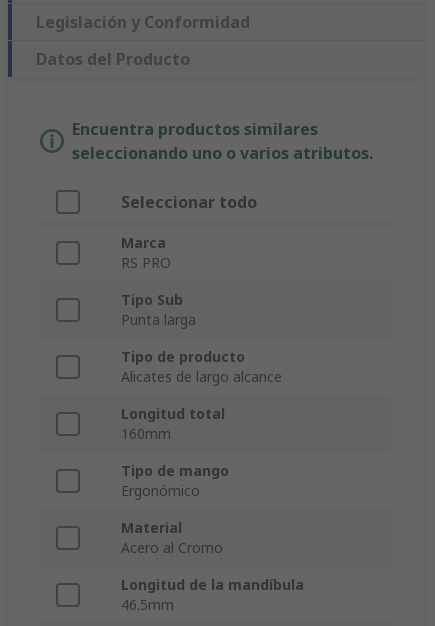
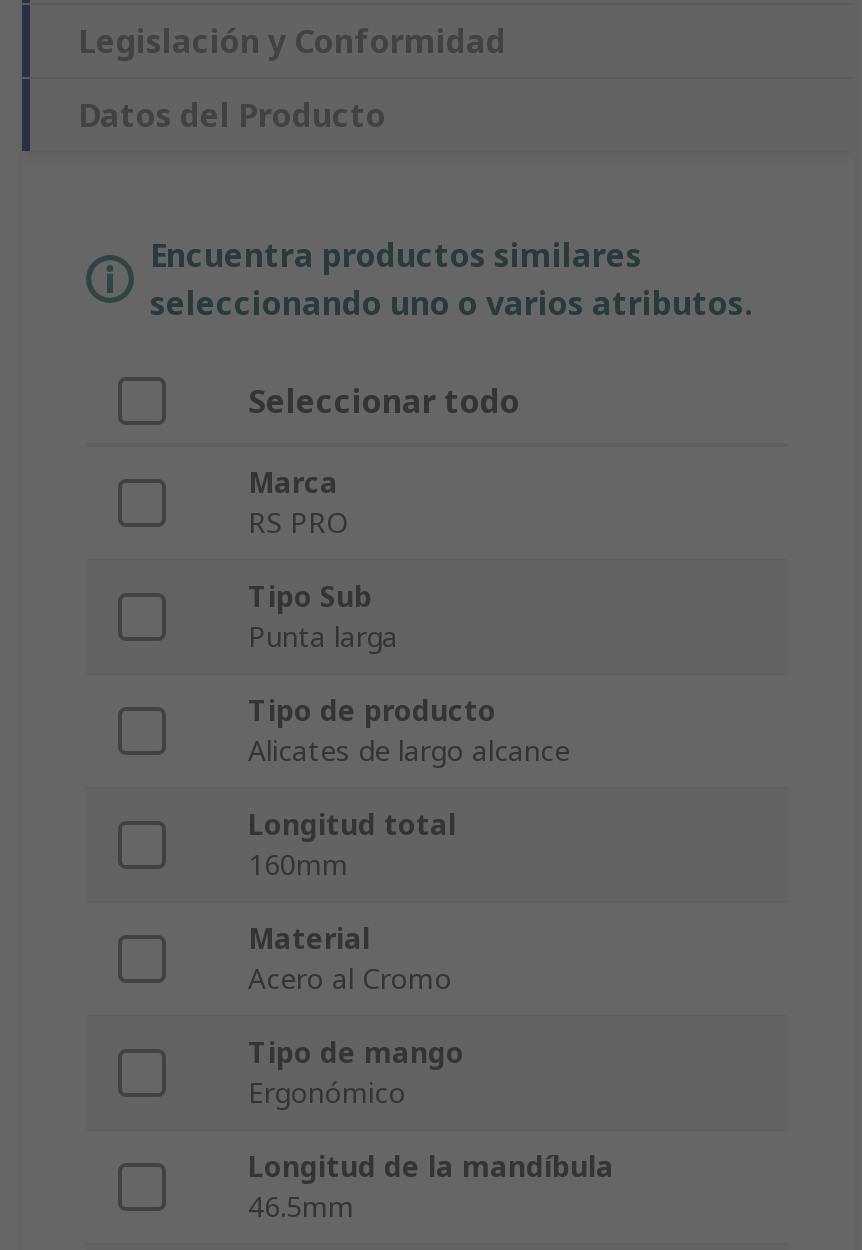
moved [121,461,229,500] -> [248,1034,464,1112]: Tipo de mango | Ergonómico
moved [121,518,223,557] -> [248,920,452,998]: Material | Acero al Cromo

